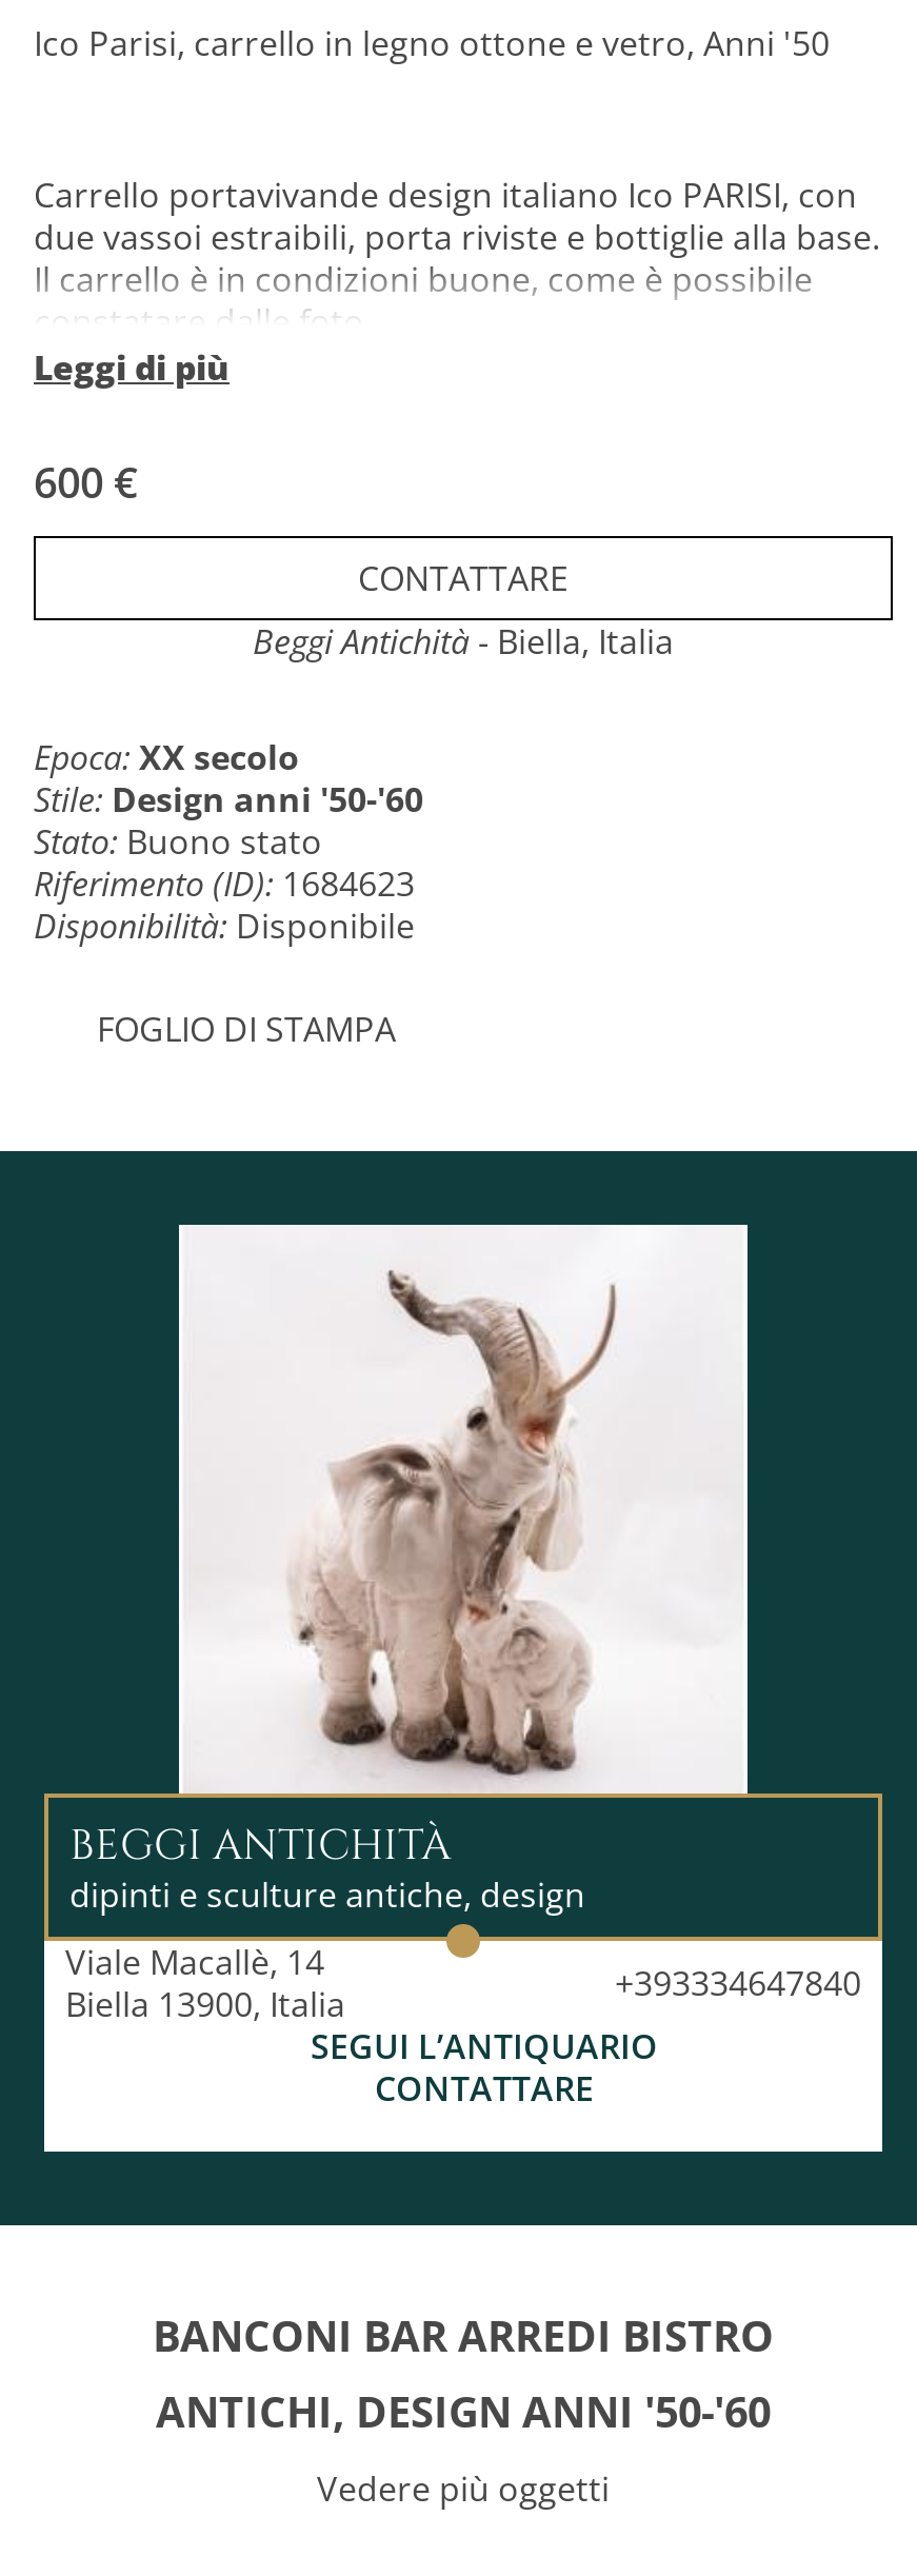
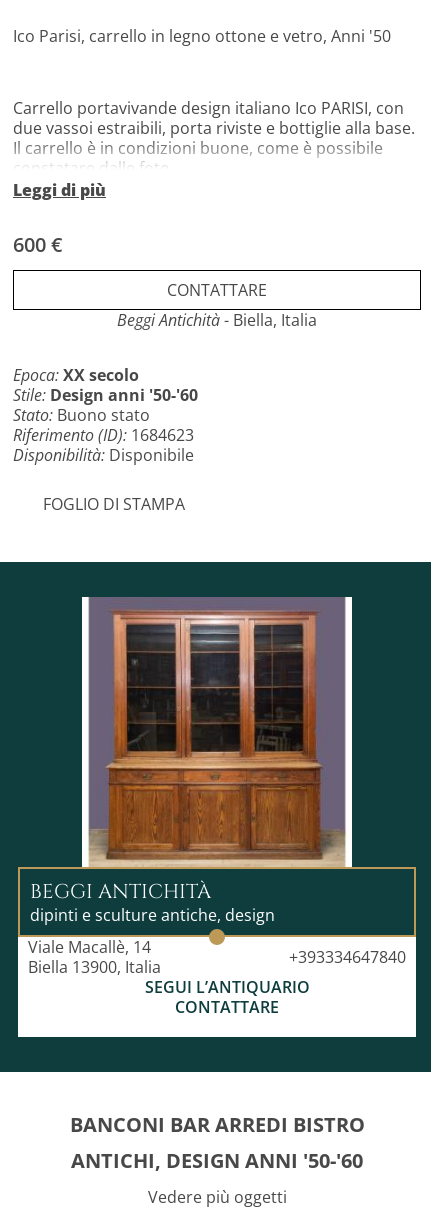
[194,1223,733,1794] [image] -> [88,597,346,868] [image]

